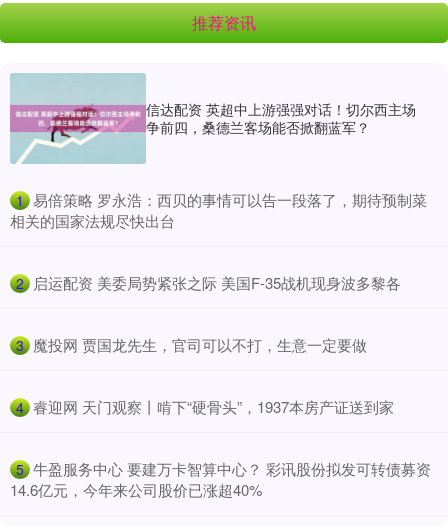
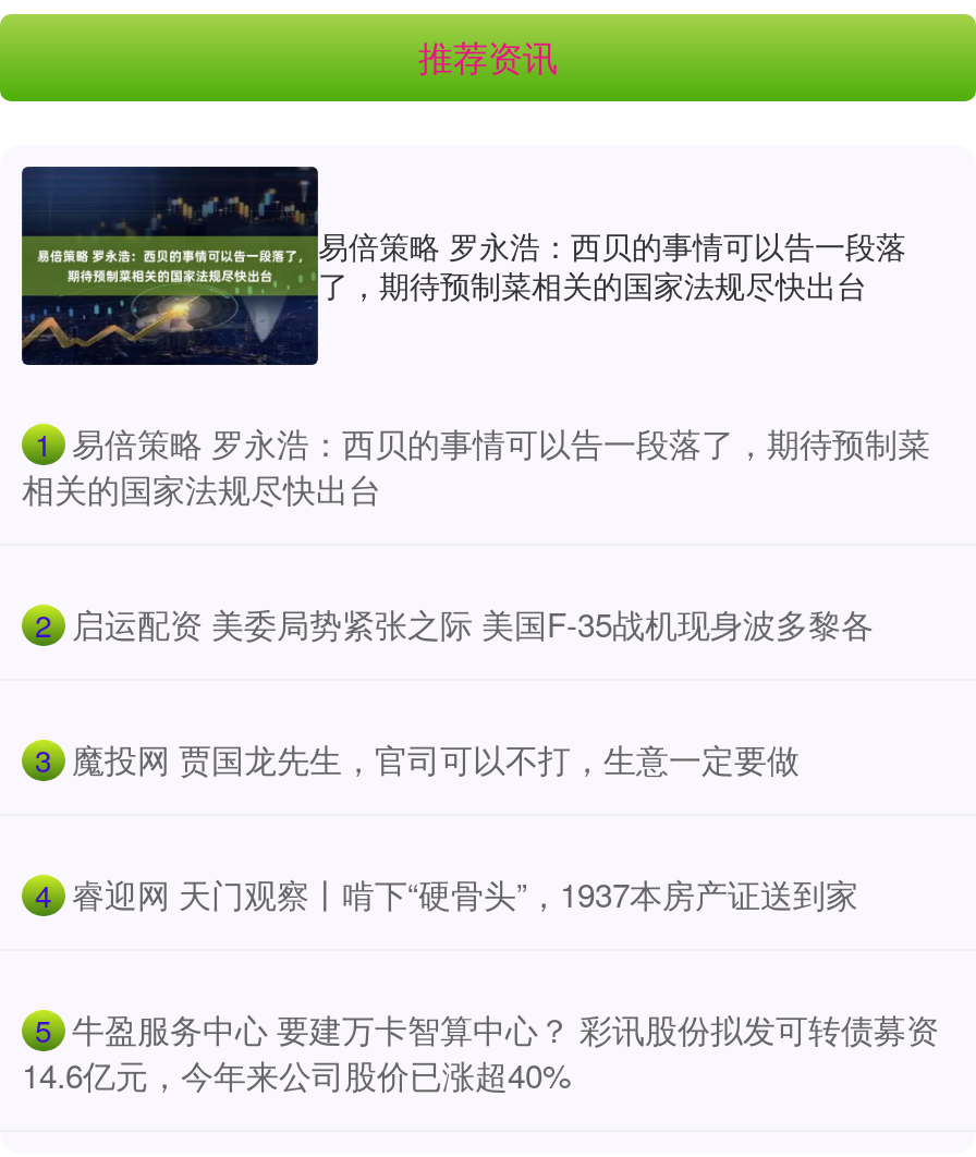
[10,73,416,164] [image] | 信达配资 英超中上游强强对话！切尔西主场 | 争前四，桑德兰客场能否掀翻蓝军？ -> [20,165,906,367] [image] | 易倍策略 罗永浩：西贝的事情可以告一段落 | 了，期待预制菜相关的国家法规尽快出台

